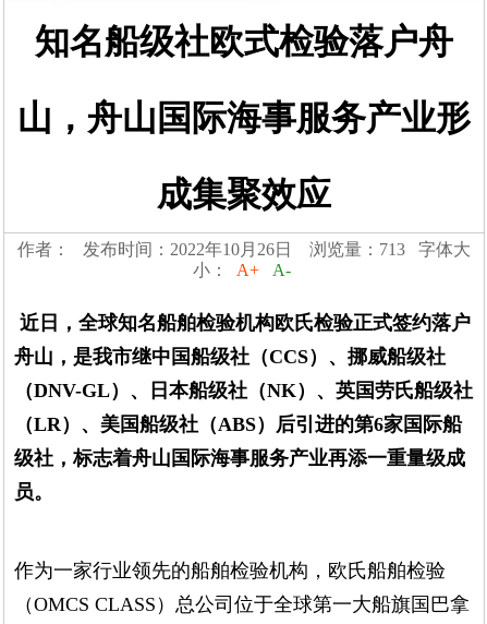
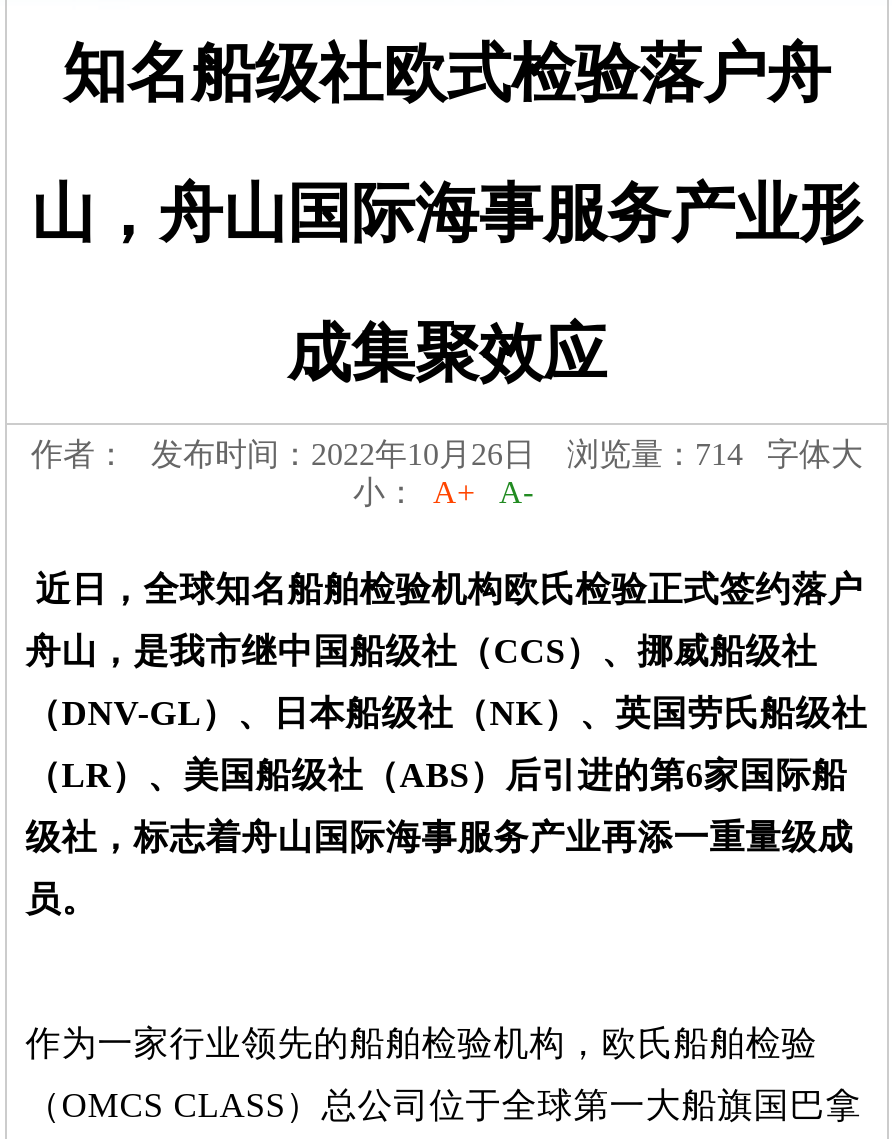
[17,241,471,259] 作者： 发布时间：2022年10月26日 浏览量：713 字体大 -> [31,438,863,472] 作者： 发布时间：2022年10月26日 浏览量：714 字体大

